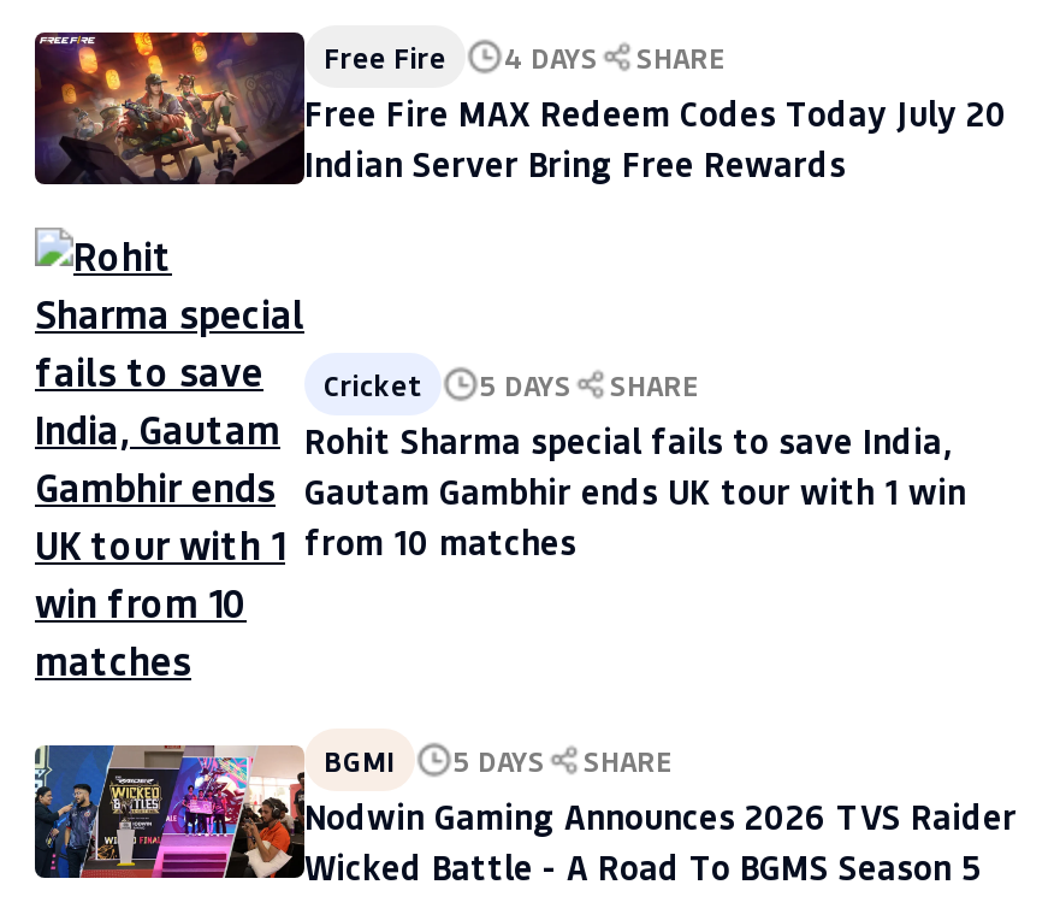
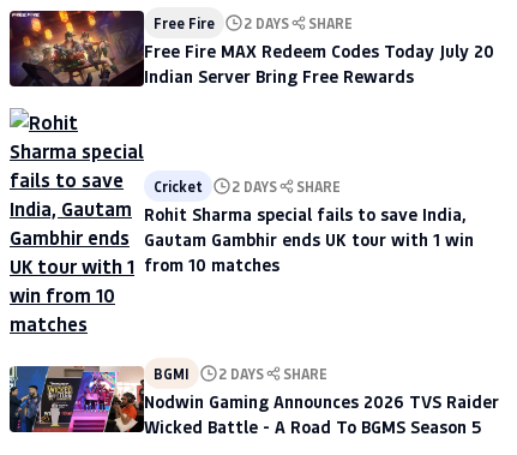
[324,38,726,77] Free Fire 4 DAYS SHARE -> [154,14,353,33] Free Fire 2 DAYS SHARE
[324,364,699,403] Cricket 5 DAYS SHARE -> [154,176,341,195] Cricket 2 DAYS SHARE
[324,741,673,780] BGMI 5 DAYS SHARE -> [154,364,327,383] BGMI 2 DAYS SHARE

